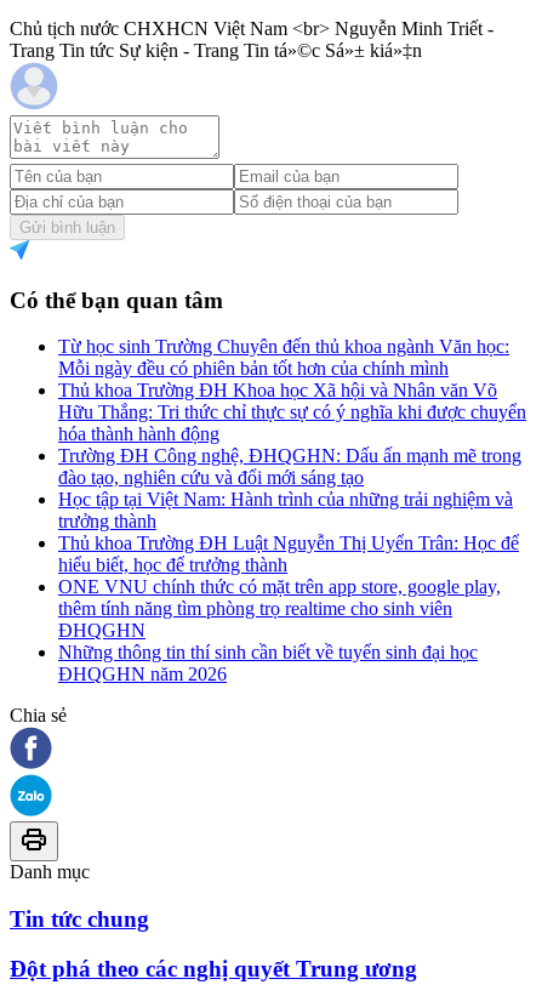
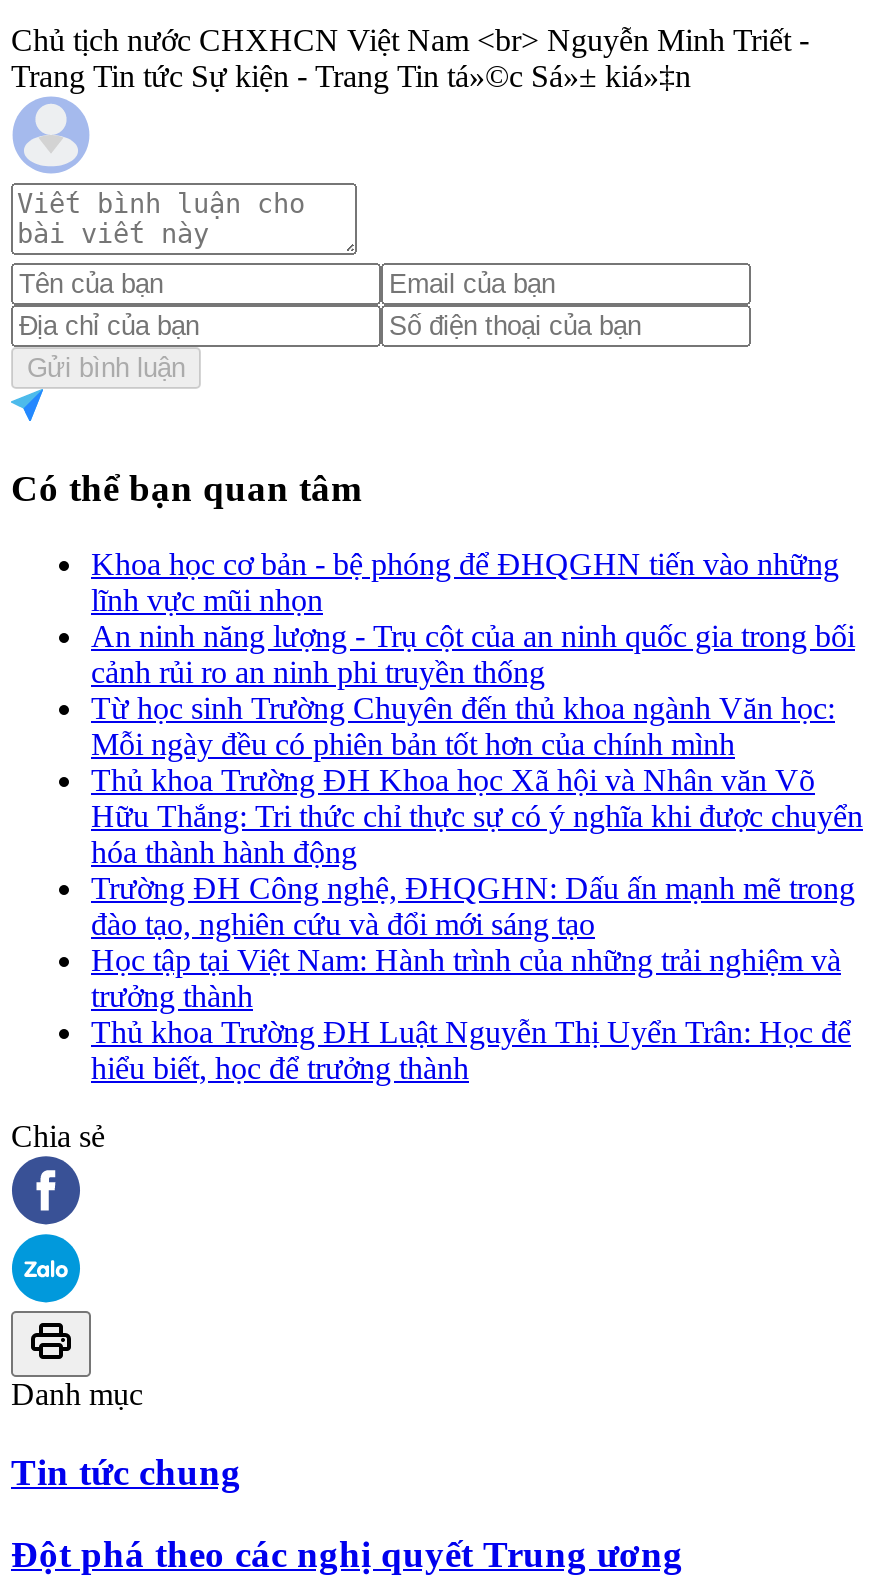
none -> [91,547,855,689] Khoa học cơ bản - bệ phóng để ĐHQGHN tiến vào những | lĩnh vực mũi nhọn | An ninh năng lượng - Trụ cột của an ninh quốc gia trong bối | cảnh rủi ro an ninh phi truyền thống
moved [58,336,526,575] -> [91,691,863,1085]: Từ học sinh Trường Chuyên đến thủ khoa ngành Văn học: | Mỗi ngày đều có phiên bản tốt hơn của chính mình | Thủ khoa Trường ĐH Khoa học Xã hội và Nhân văn Võ | ... | Thủ khoa Trường ĐH Luật Nguyễn Thị Uyển Trân: Học để | hiểu biết, học để trưởng thành
[58,576,501,684] ONE VNU chính thức có mặt trên app store, google play, | thêm tính năng tìm phòng trọ realtime cho sinh viên | ĐHQGHN | Những thông tin thí sinh cần biết về tuyển sinh đại học | ĐHQGHN năm 2026 -> none

